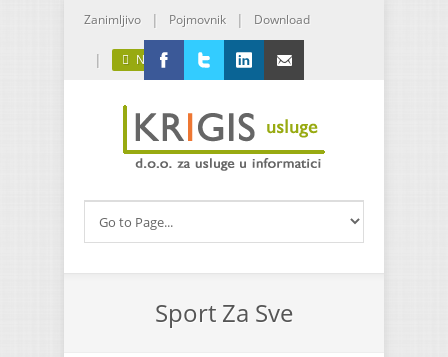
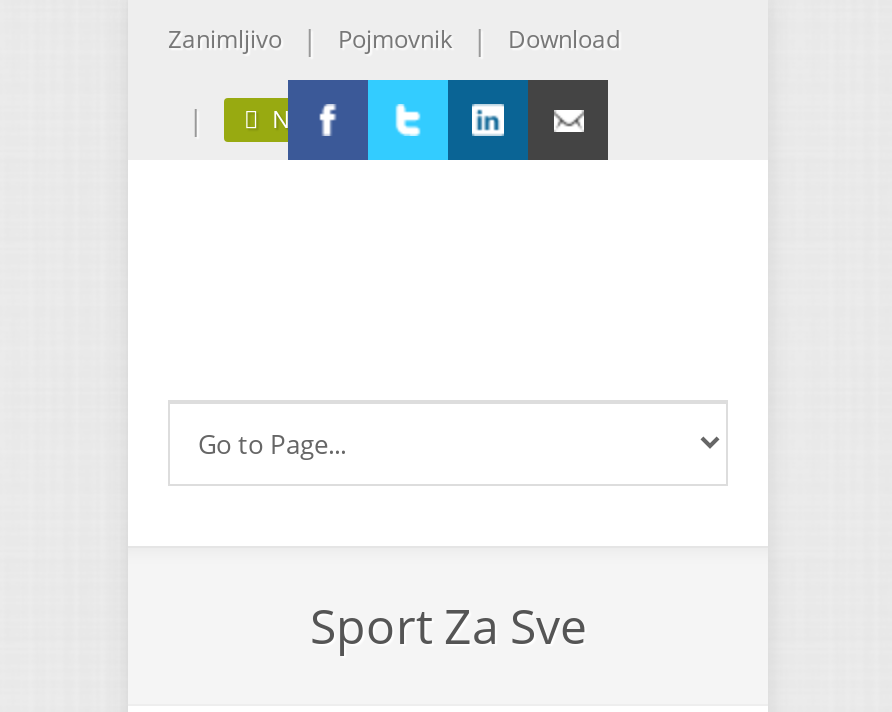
[122,104,326,172] [image] -> none

